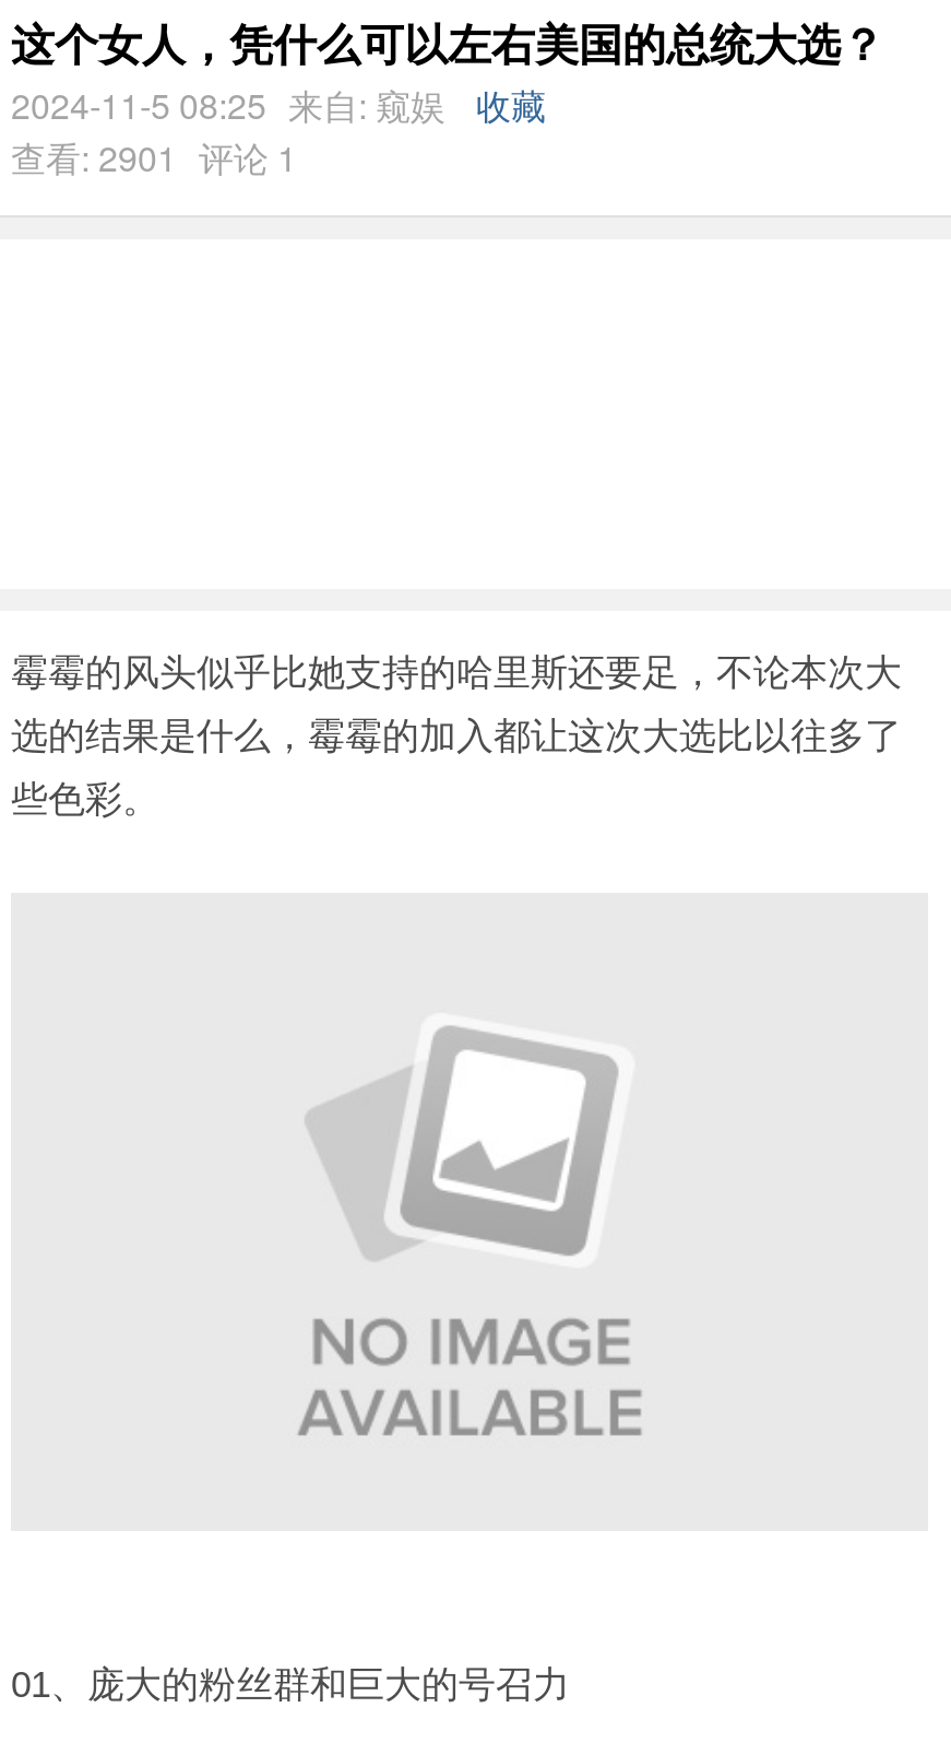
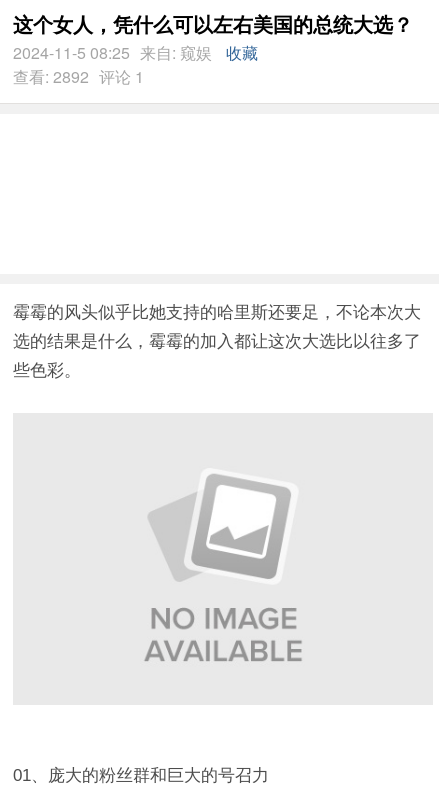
[11,132,297,182] 查看: 2901 评论 1 -> [13,65,144,88] 查看: 2892 评论 1

